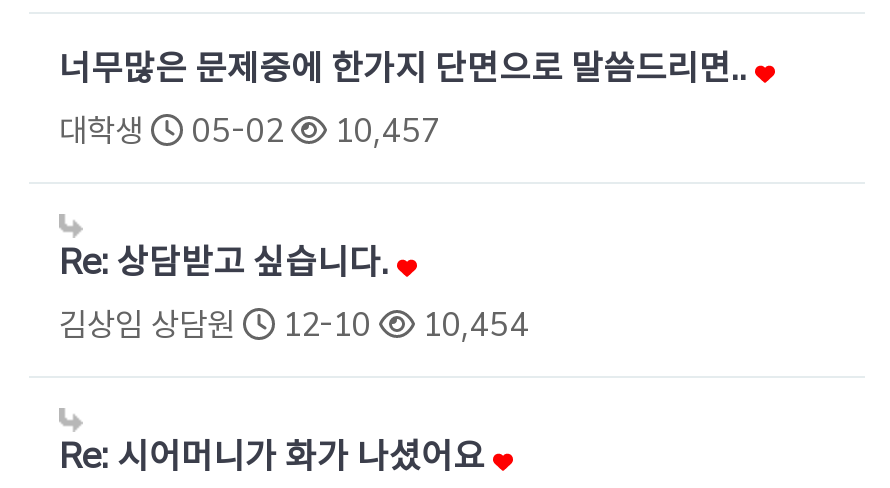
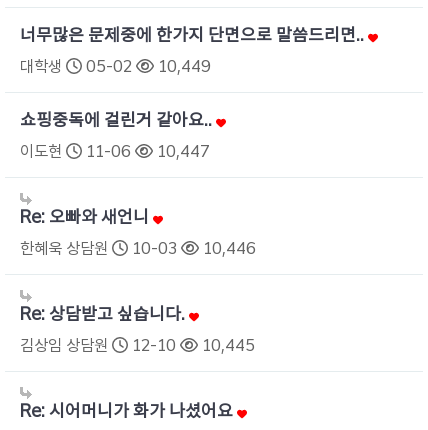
[327,111,441,153] 10,457 -> [20,56,256,259] 10,449 | 쇼핑중독에 걸린거 같아요.. | 이도현 | 11-06 | 10,447 | Re: 오빠와 새언니 | 한혜욱 상담원 | 10-03 | 10,446
[59,305,529,347] 김상임 상담원 12-10 10,454 -> [20,335,255,356] 김상임 상담원 12-10 10,445

